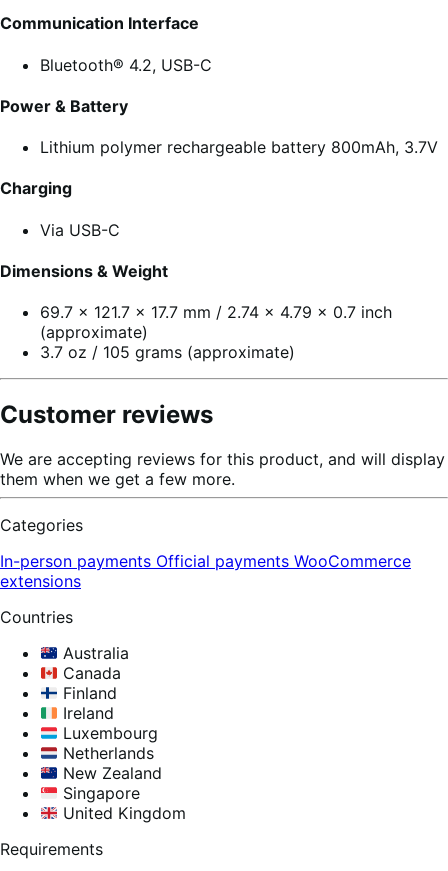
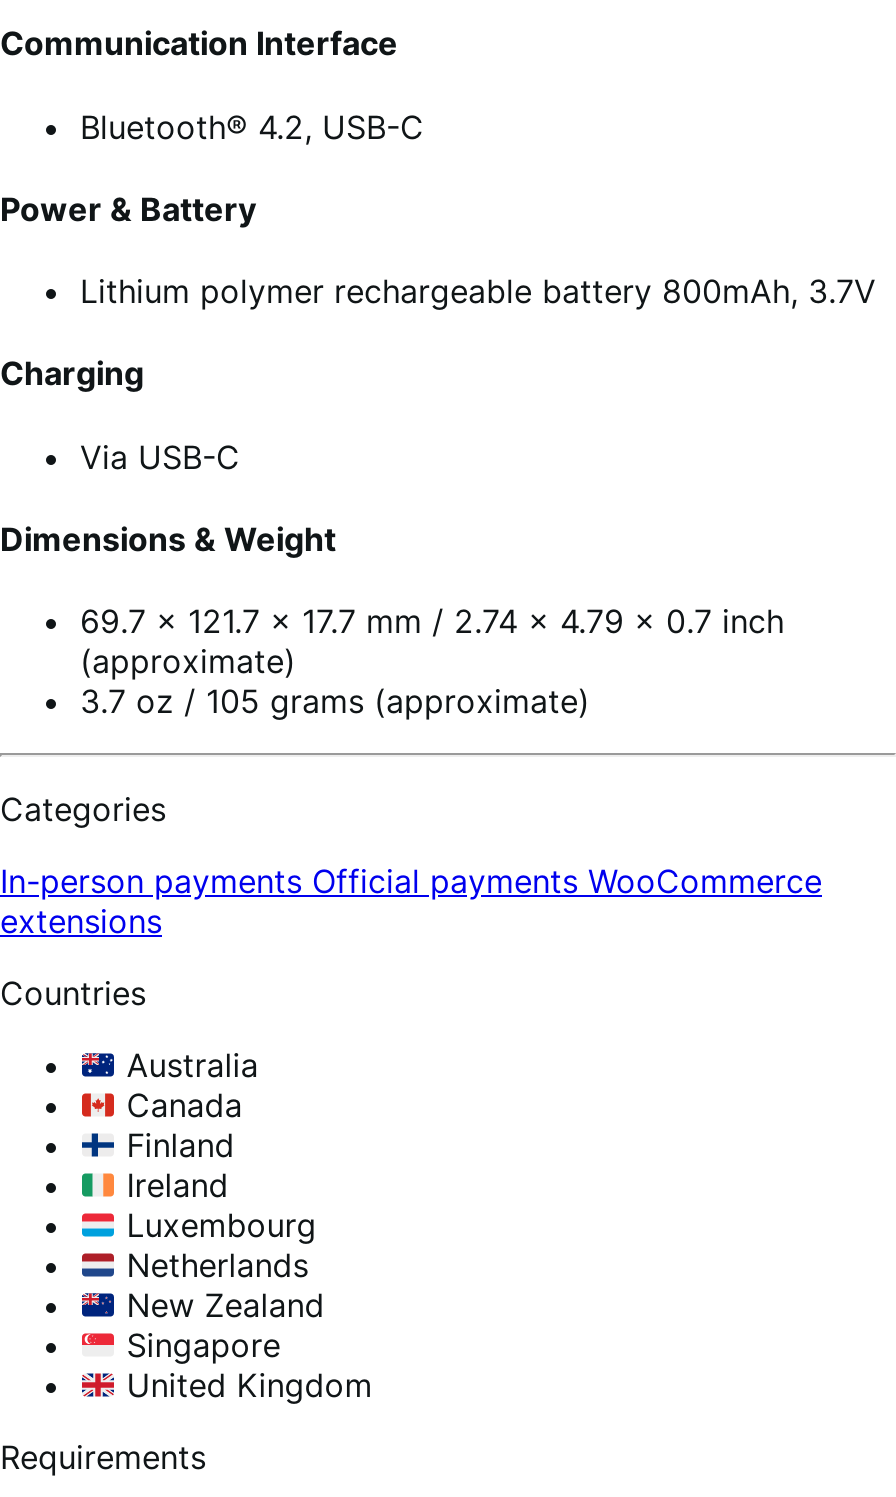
[0,400,445,489] Customer reviews | We are accepting reviews for this product, and will display | them when we get a few more. -> none

